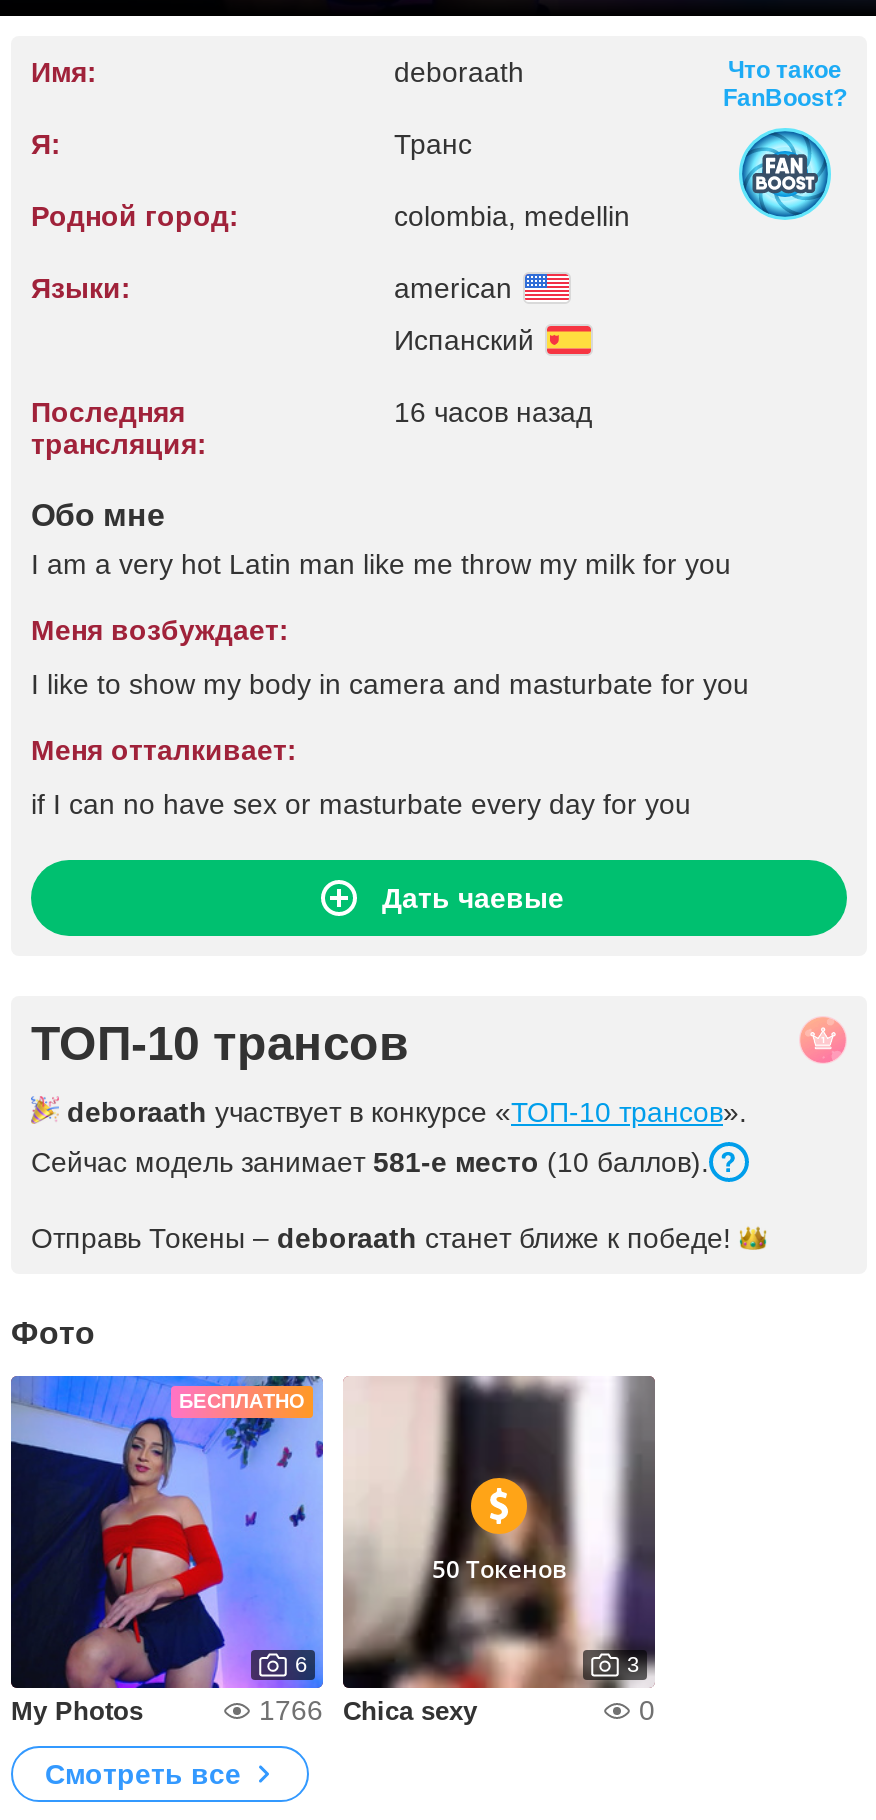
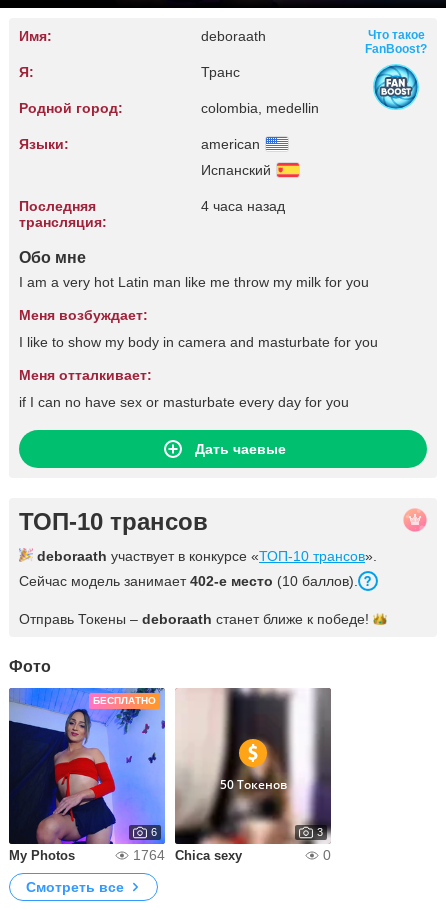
[394,396,592,428] 16 часов назад -> [200,198,284,214] 4 часа назад
[31,1146,709,1178] Сейчас модель занимает 581-е место (10 баллов). -> [19,573,358,589] Сейчас модель занимает 402-е место (10 баллов).
[259,1694,477,1726] 1766 Chica sexy -> [133,847,242,863] 1764 Chica sexy

